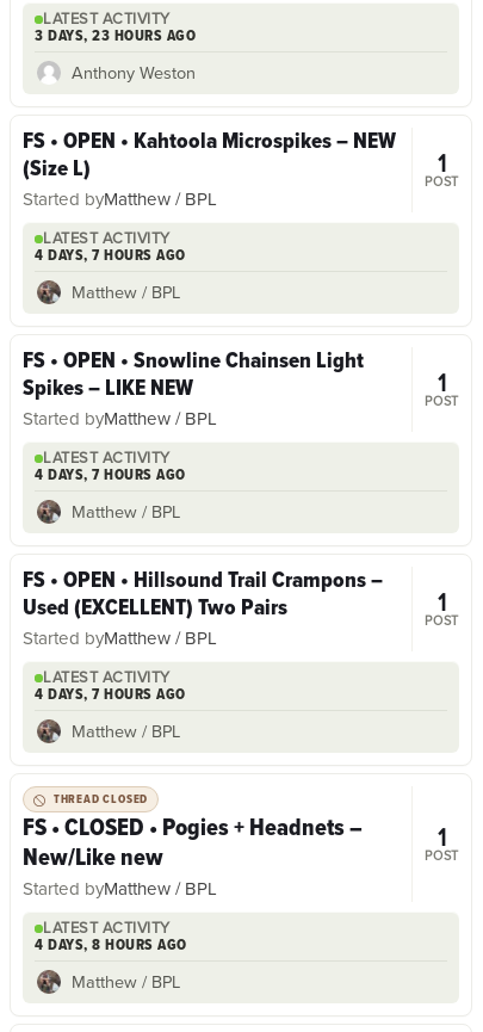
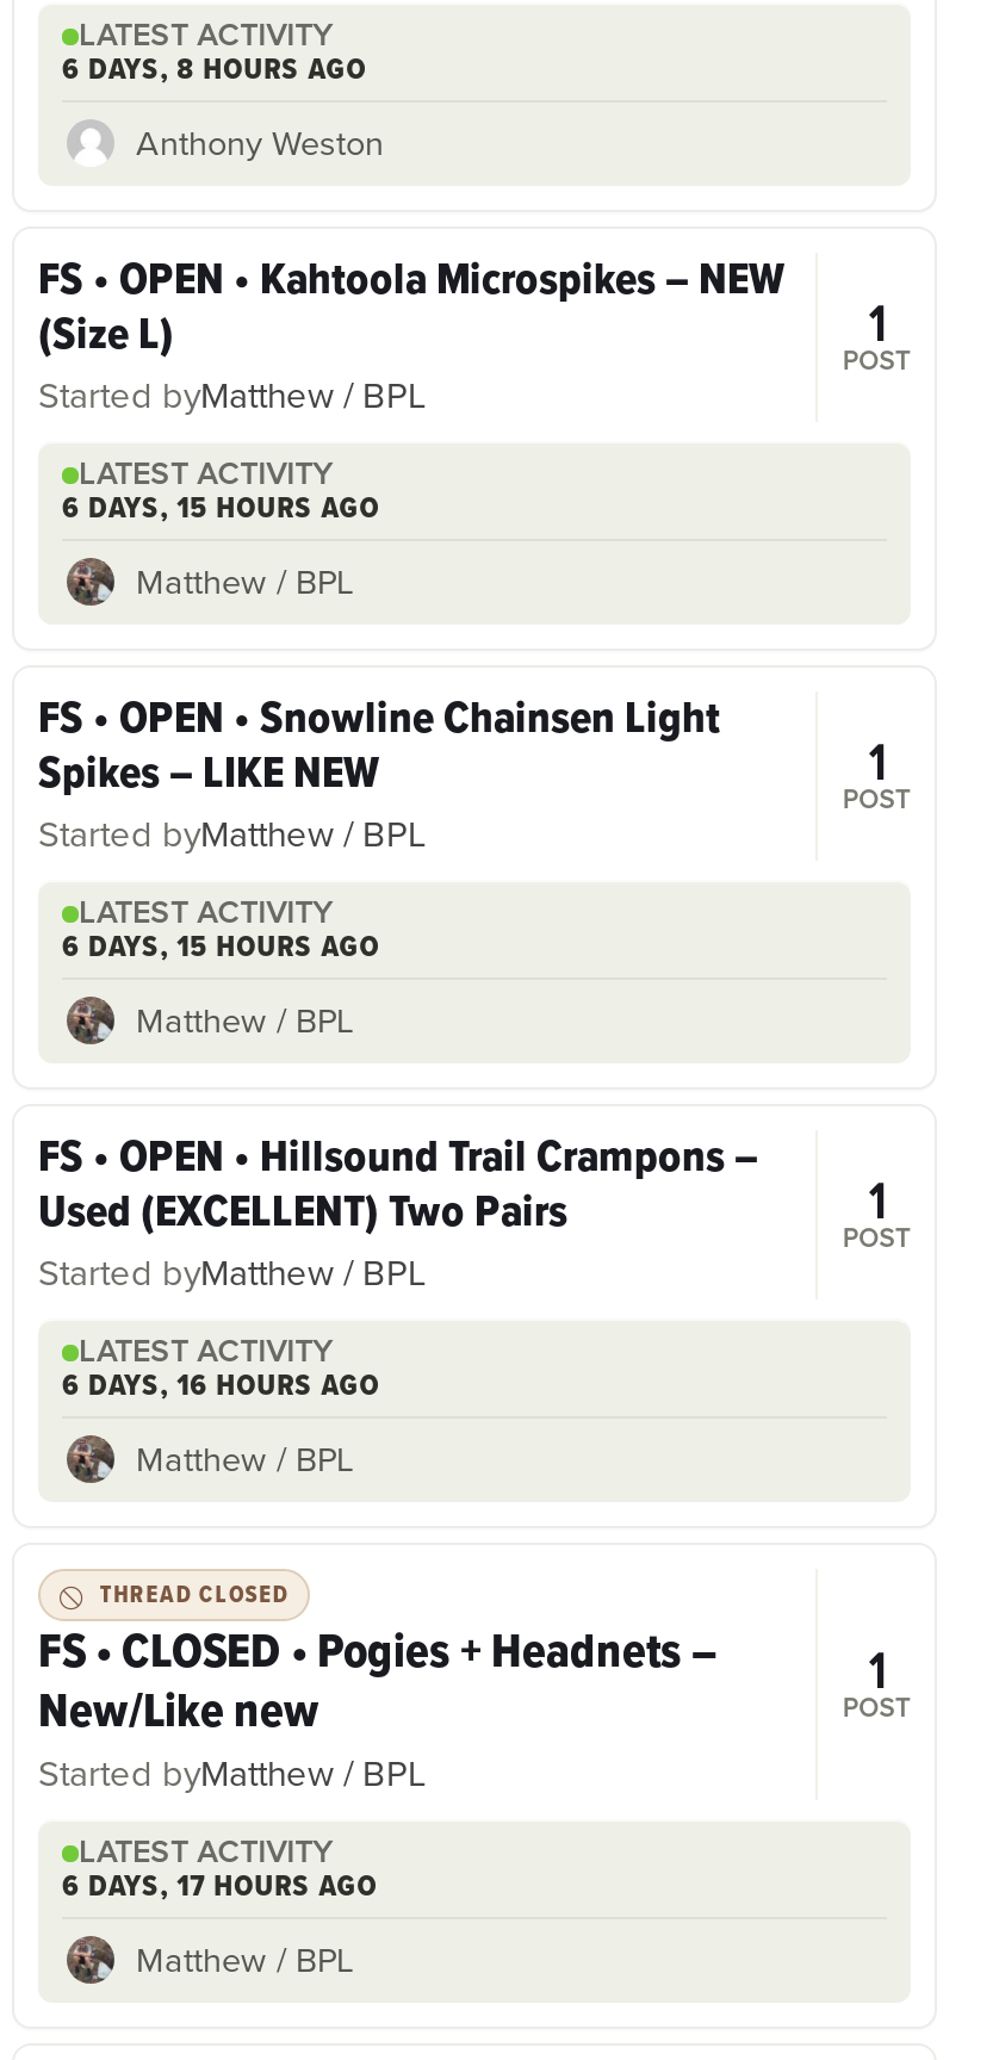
[35,26,196,45] 3 DAYS, 23 HOURS AGO -> [62,50,366,88] 6 DAYS, 8 HOURS AGO
[35,246,186,265] 4 DAYS, 7 HOURS AGO -> [62,489,380,527] 6 DAYS, 15 HOURS AGO
[35,465,186,484] 4 DAYS, 7 HOURS AGO -> [62,927,380,966] 6 DAYS, 15 HOURS AGO
[35,685,186,704] 4 DAYS, 7 HOURS AGO -> [62,1366,380,1404] 6 DAYS, 16 HOURS AGO
[35,935,187,954] 4 DAYS, 8 HOURS AGO -> [62,1867,377,1905] 6 DAYS, 17 HOURS AGO

